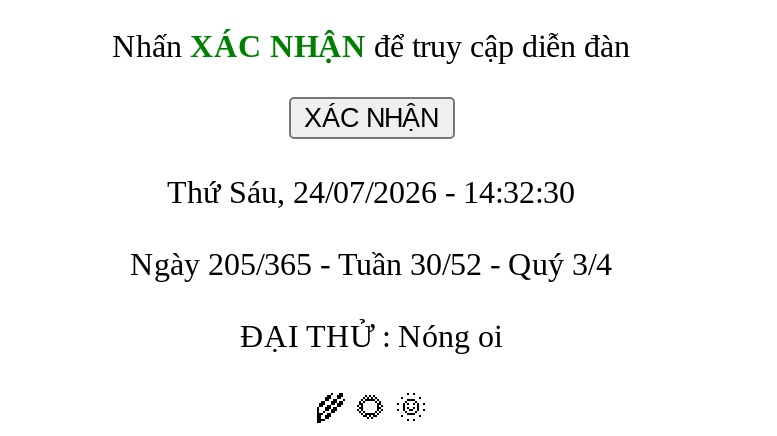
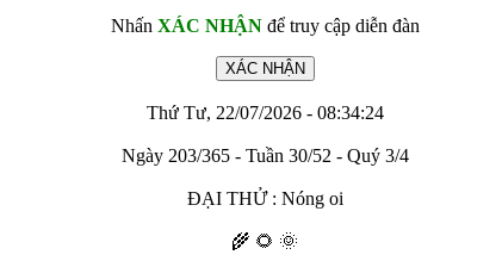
[167,175,575,209] Thứ Sáu, 24/07/2026 - 14:32:30 -> [146,102,383,123] Thứ Tư, 22/07/2026 - 08:34:24
[130,247,612,281] Ngày 205/365 - Tuần 30/52 - Quý 3/4 -> [121,145,408,166] Ngày 203/365 - Tuần 30/52 - Quý 3/4

